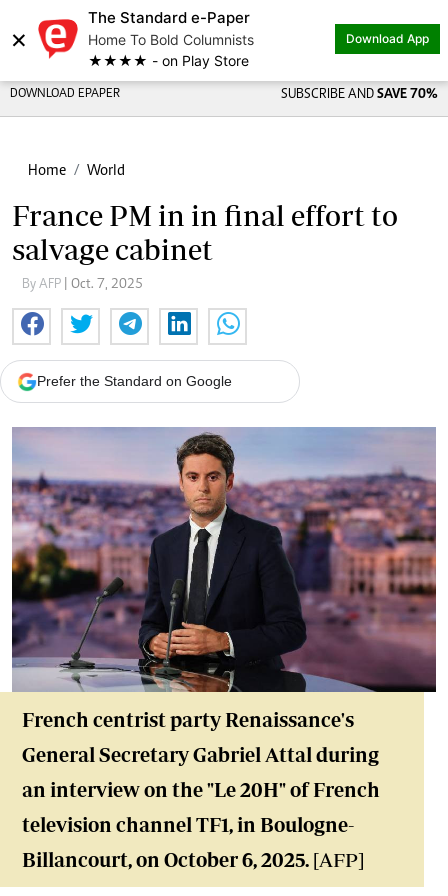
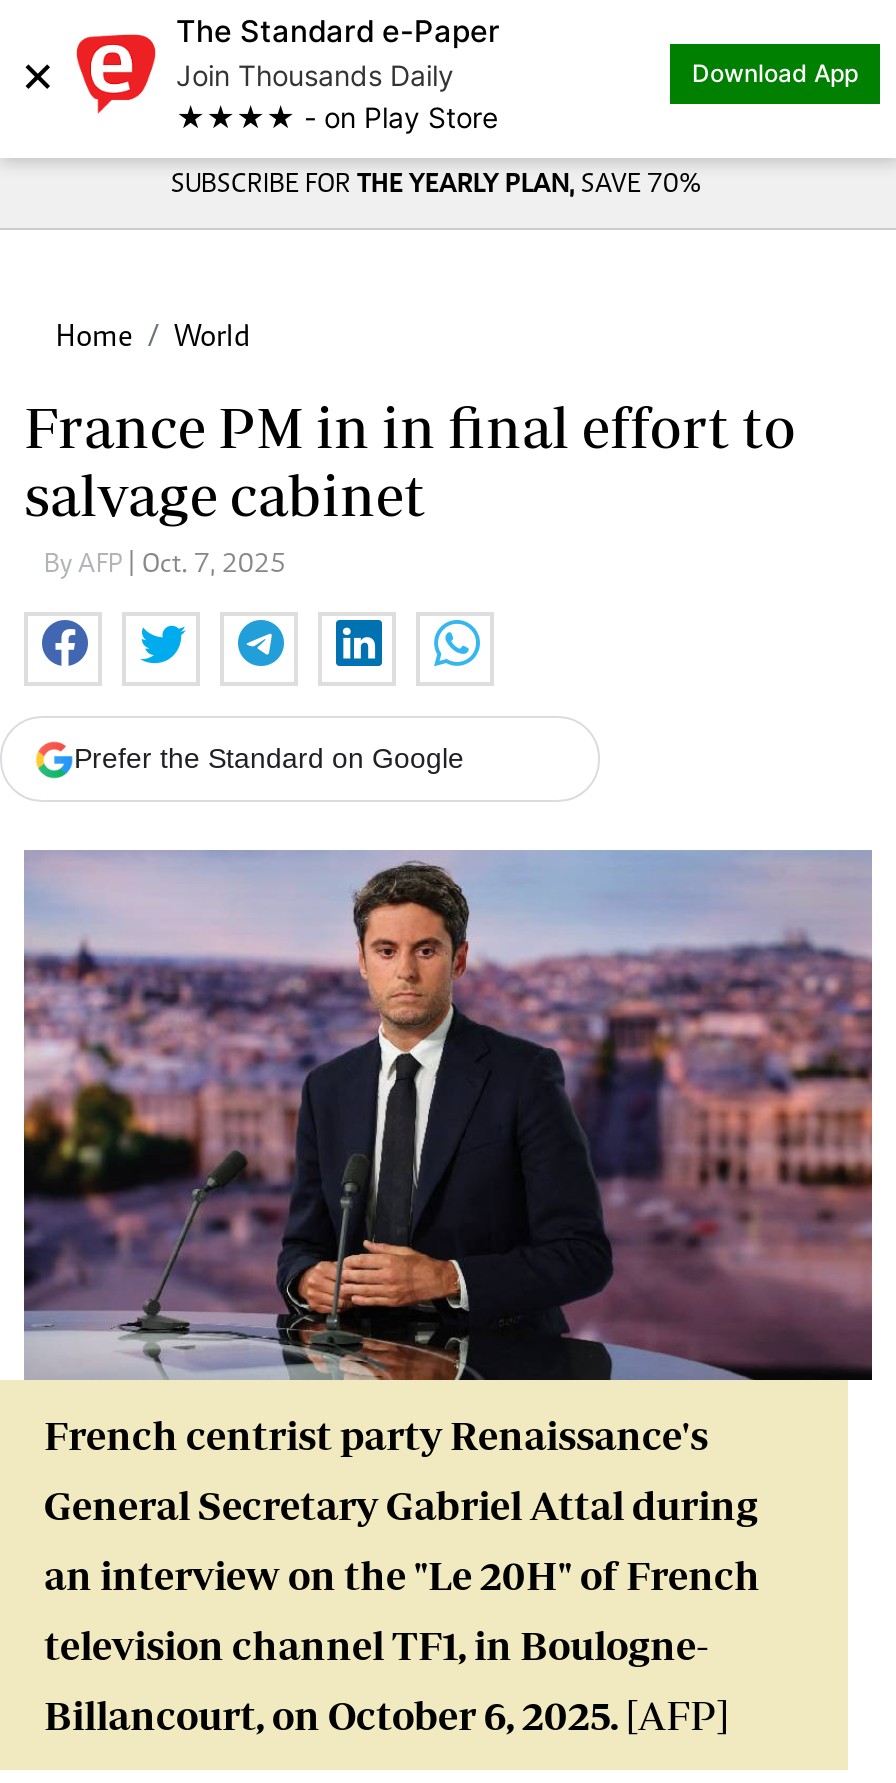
[88,31,254,48] Home To Bold Columnists -> [176,58,454,92] Join Thousands Daily
[10,88,438,102] DOWNLOAD EPAPER | SUBSCRIBE AND SAVE 70% -> [171,172,701,200] SUBSCRIBE FOR THE YEARLY PLAN, SAVE 70%

